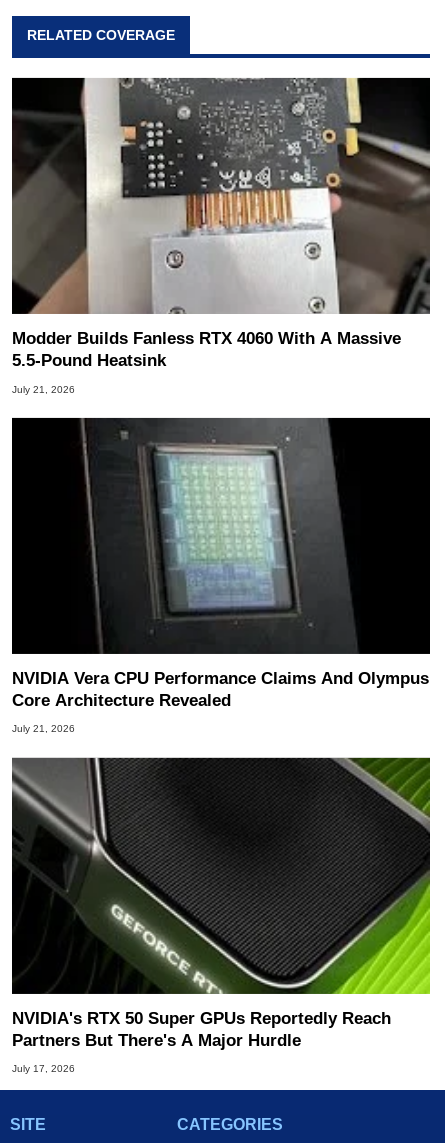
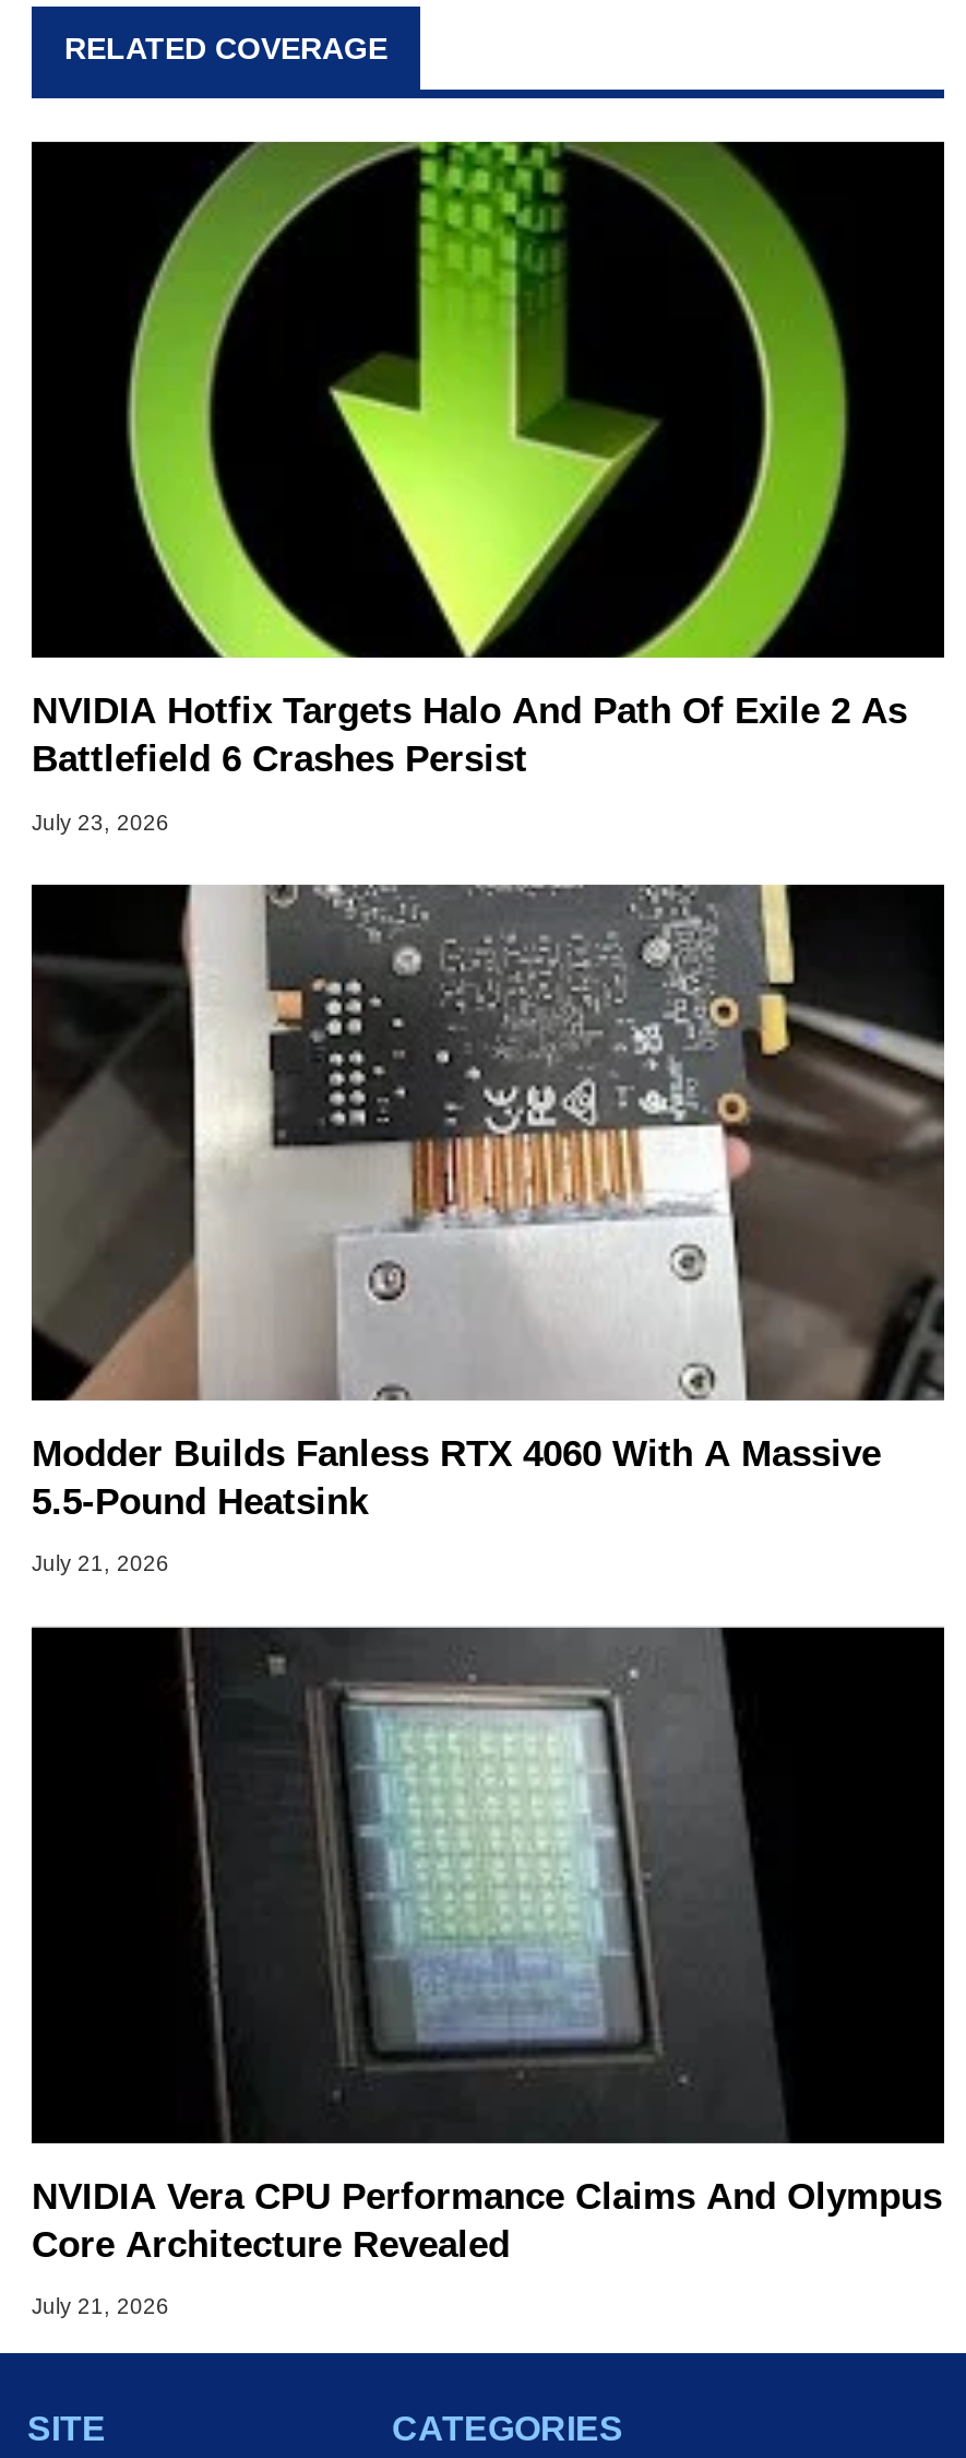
none -> [32,140,944,834] [image] | NVIDIA Hotfix Targets Halo And Path Of Exile 2 As | Battlefield 6 Crashes Persist | July 23, 2026
moved [12,76,432,734] -> [32,881,949,2319]: [image] | Modder Builds Fanless RTX 4060 With A Massive | 5.5-Pound Heatsink | July 21, 2026 | NVIDIA Vera CPU Performance Claims And Olympus | Core Architecture Revealed | July 21, 2026
[11,757,431,1074] [image] | NVIDIA's RTX 50 Super GPUs Reportedly Reach | Partners But There's A Major Hurdle | July 17, 2026 -> none

